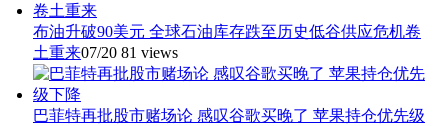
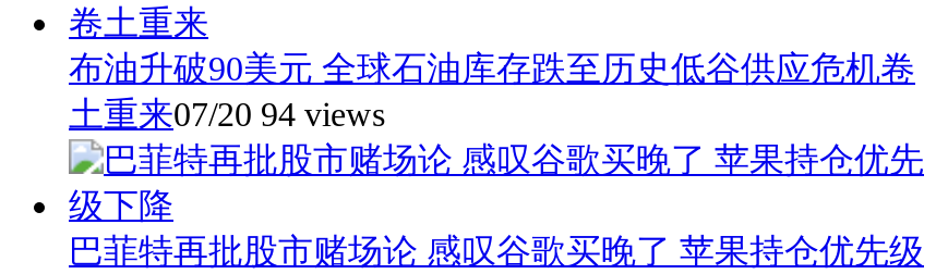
[33,44,178,61] 土重来07/20 81 views -> [69,95,385,132] 土重来07/20 94 views

